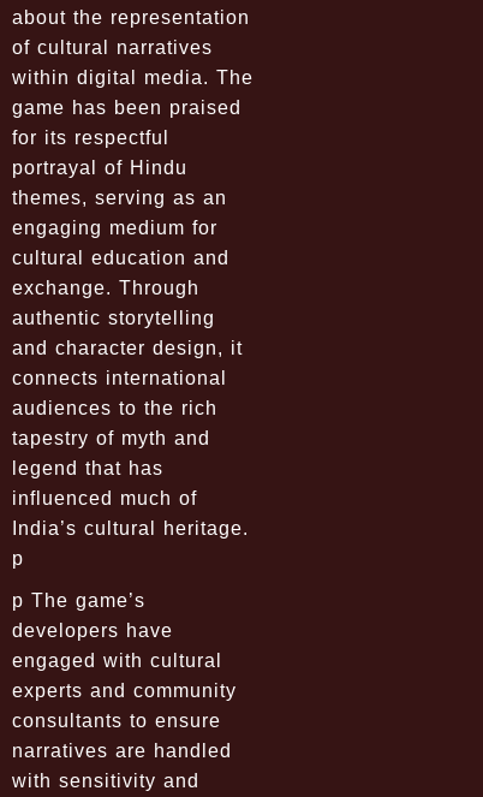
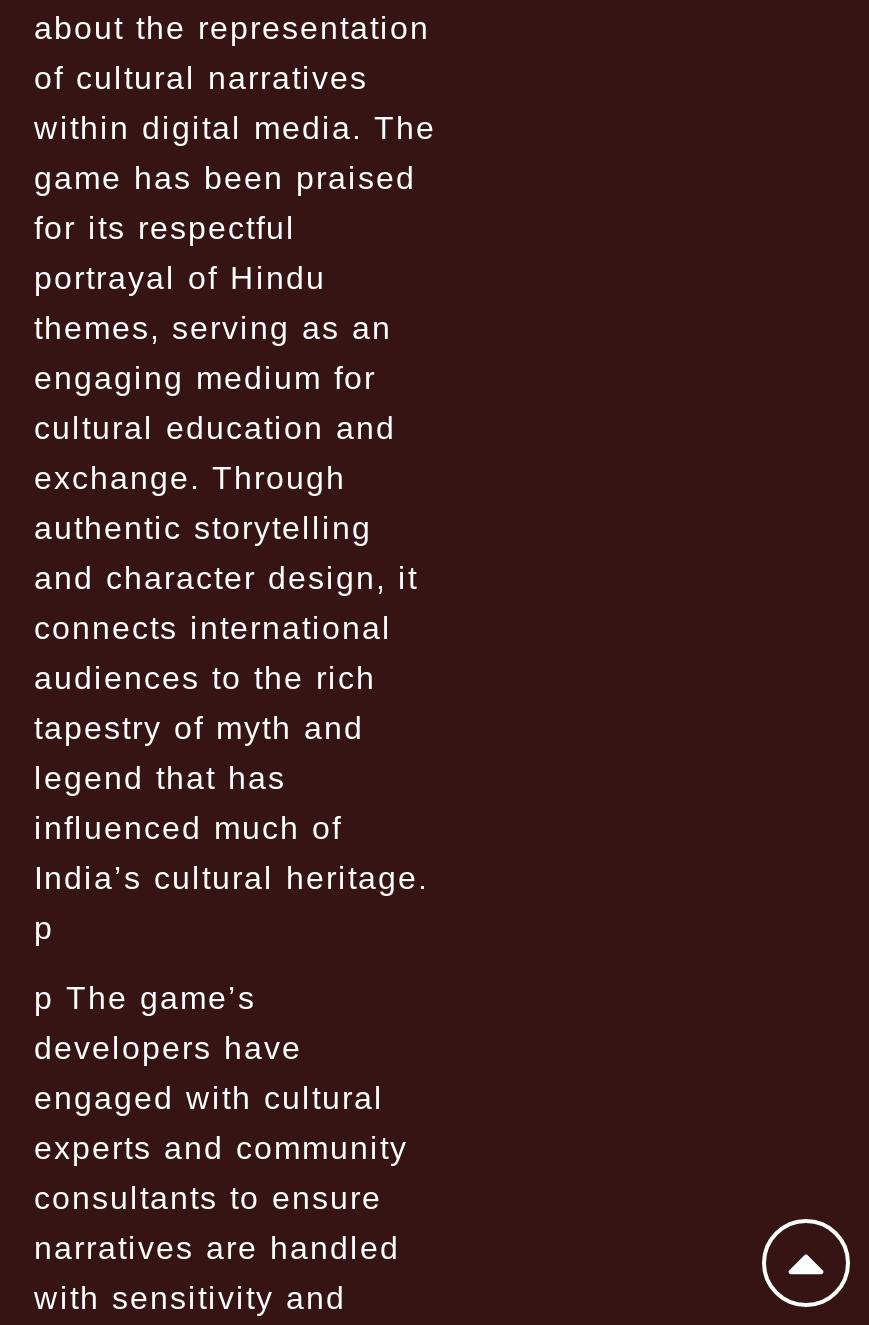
none -> [760,1217,852,1309] [image]

